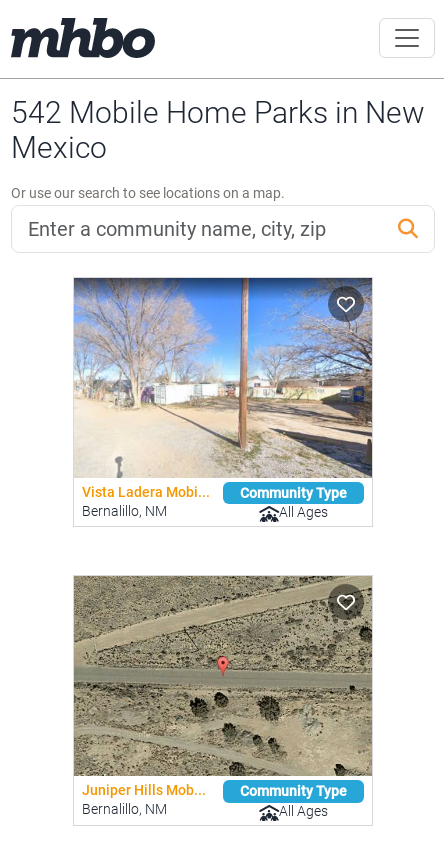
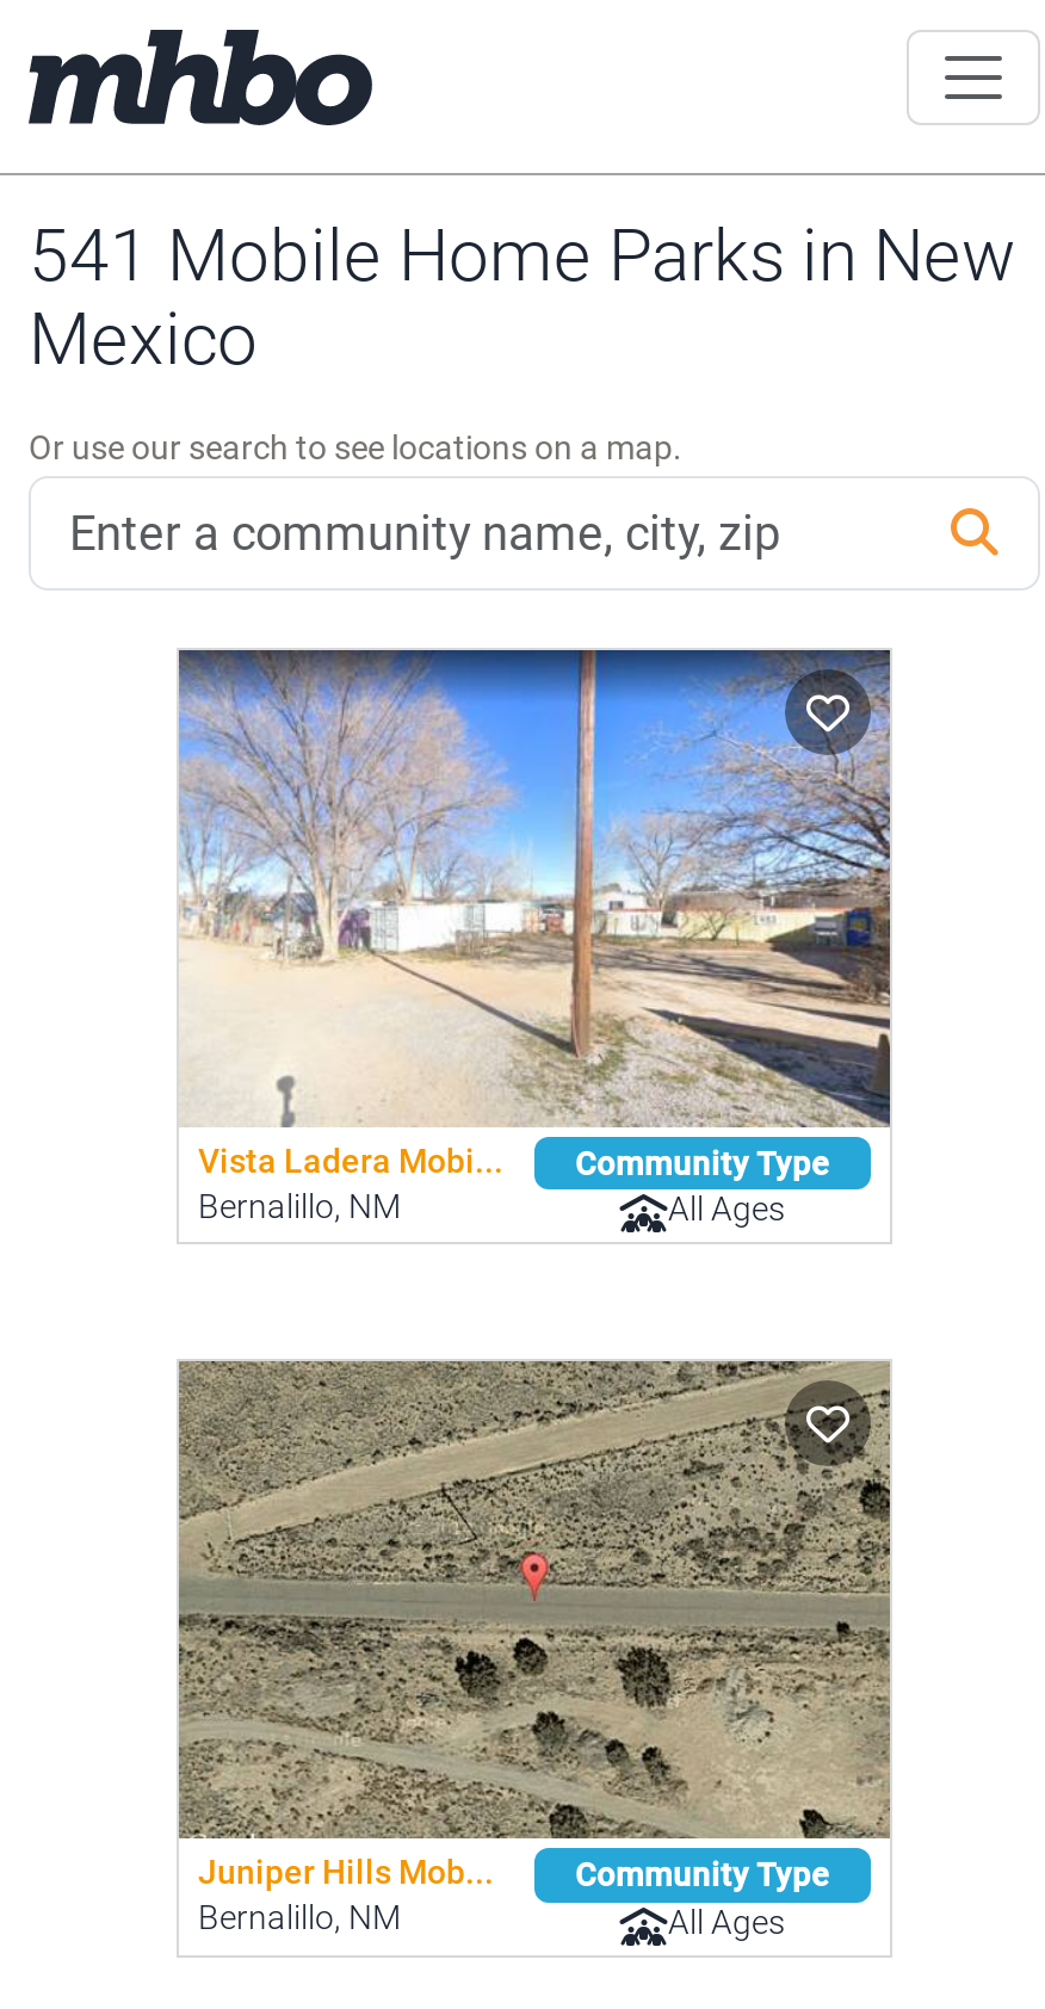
[11,95,425,130] 542 Mobile Home Parks in New -> [29,214,1016,297] 541 Mobile Home Parks in New

